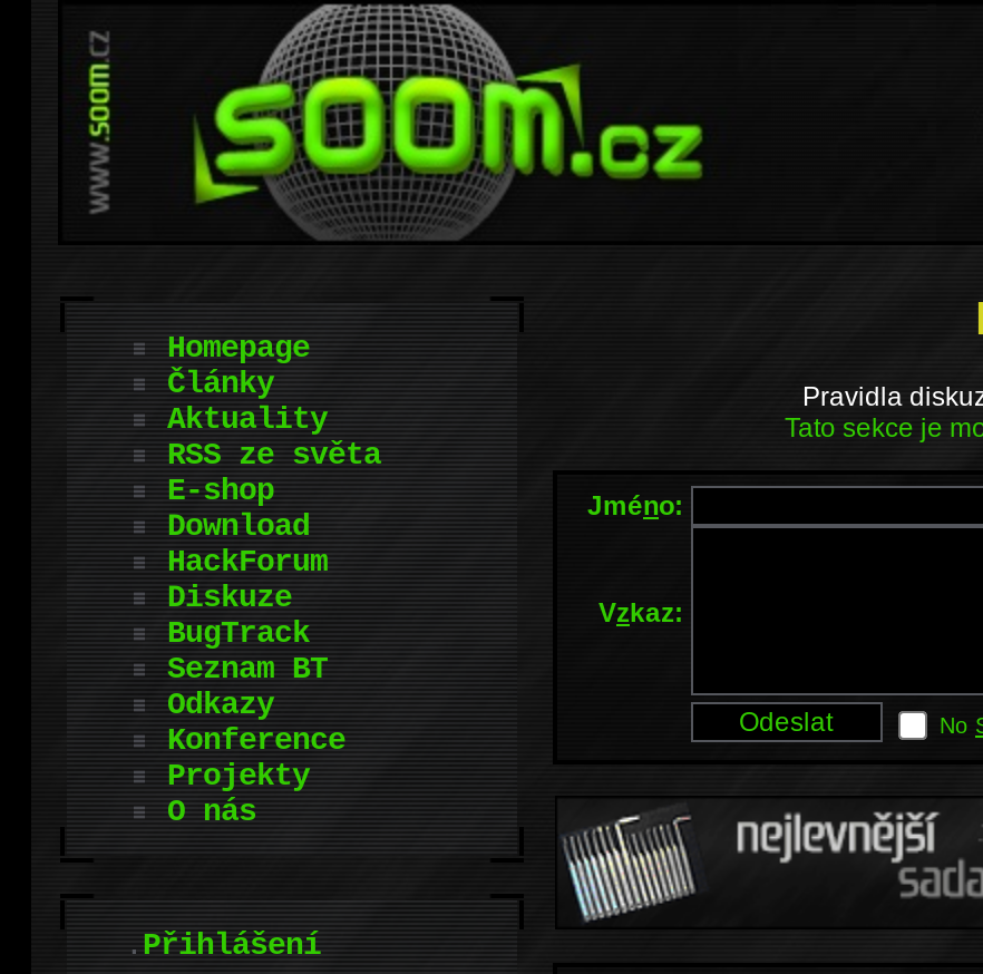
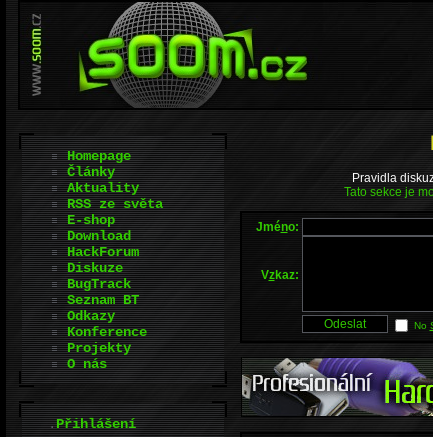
[557,798,976,927] [image] -> [241,357,430,417] [image]

